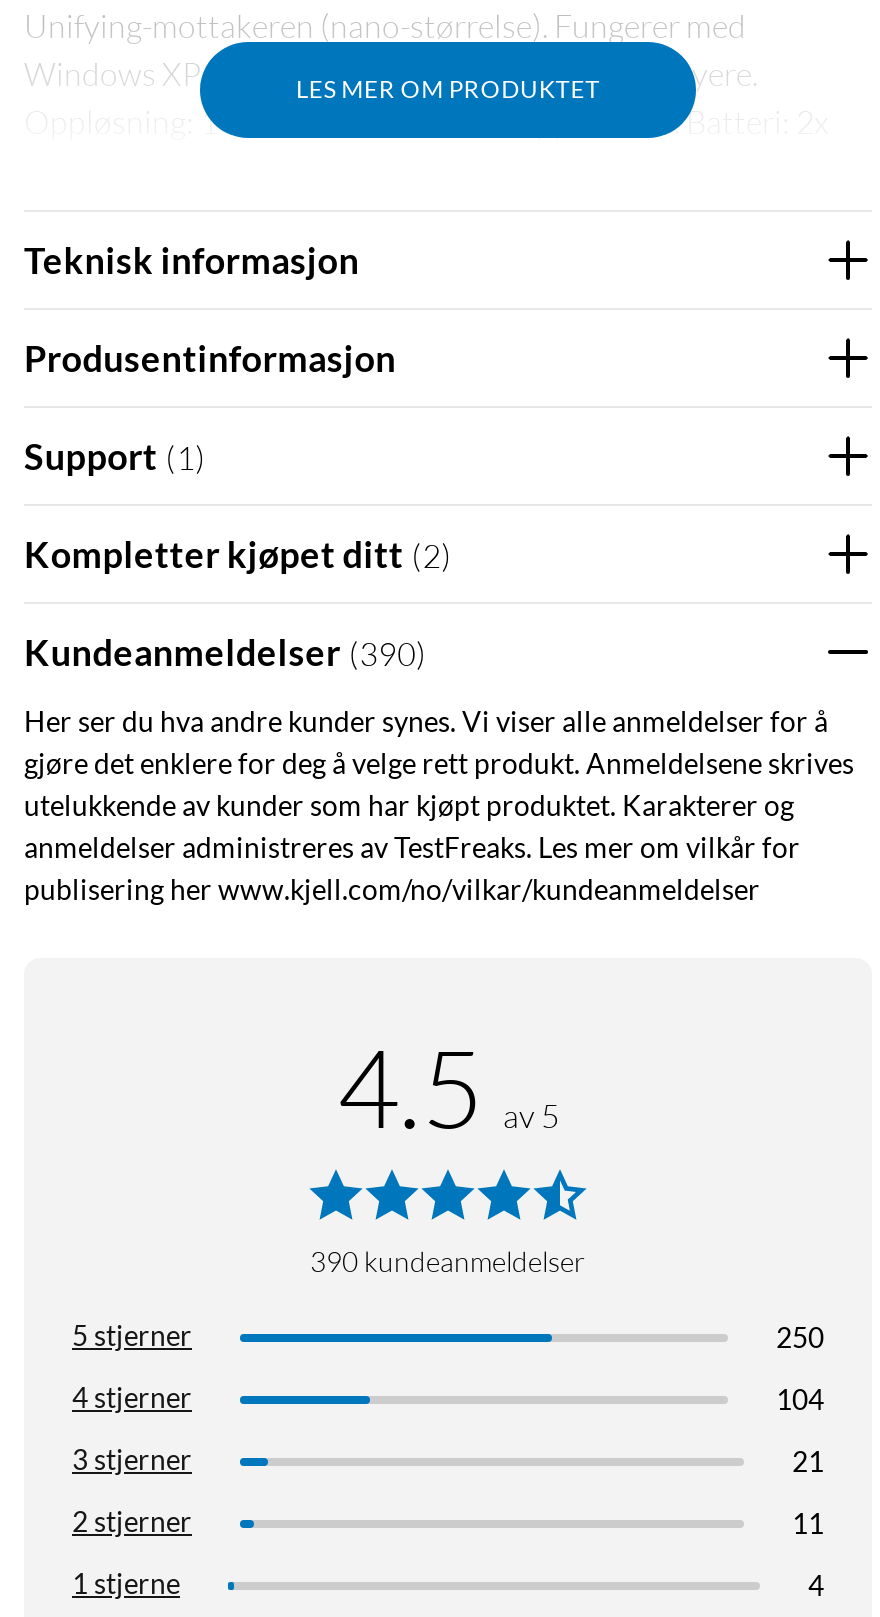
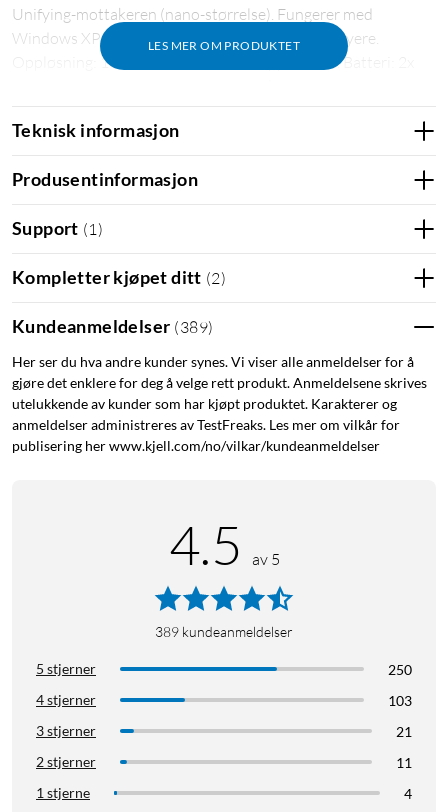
[24,630,427,674] Kundeanmeldelser (390) -> [12,315,213,337] Kundeanmeldelser (389)
[310,1245,586,1279] 390 kundeanmeldelser -> [155,622,293,639] 389 kundeanmeldelser
[776,1383,824,1417] 104 -> [388,691,412,708] 103

